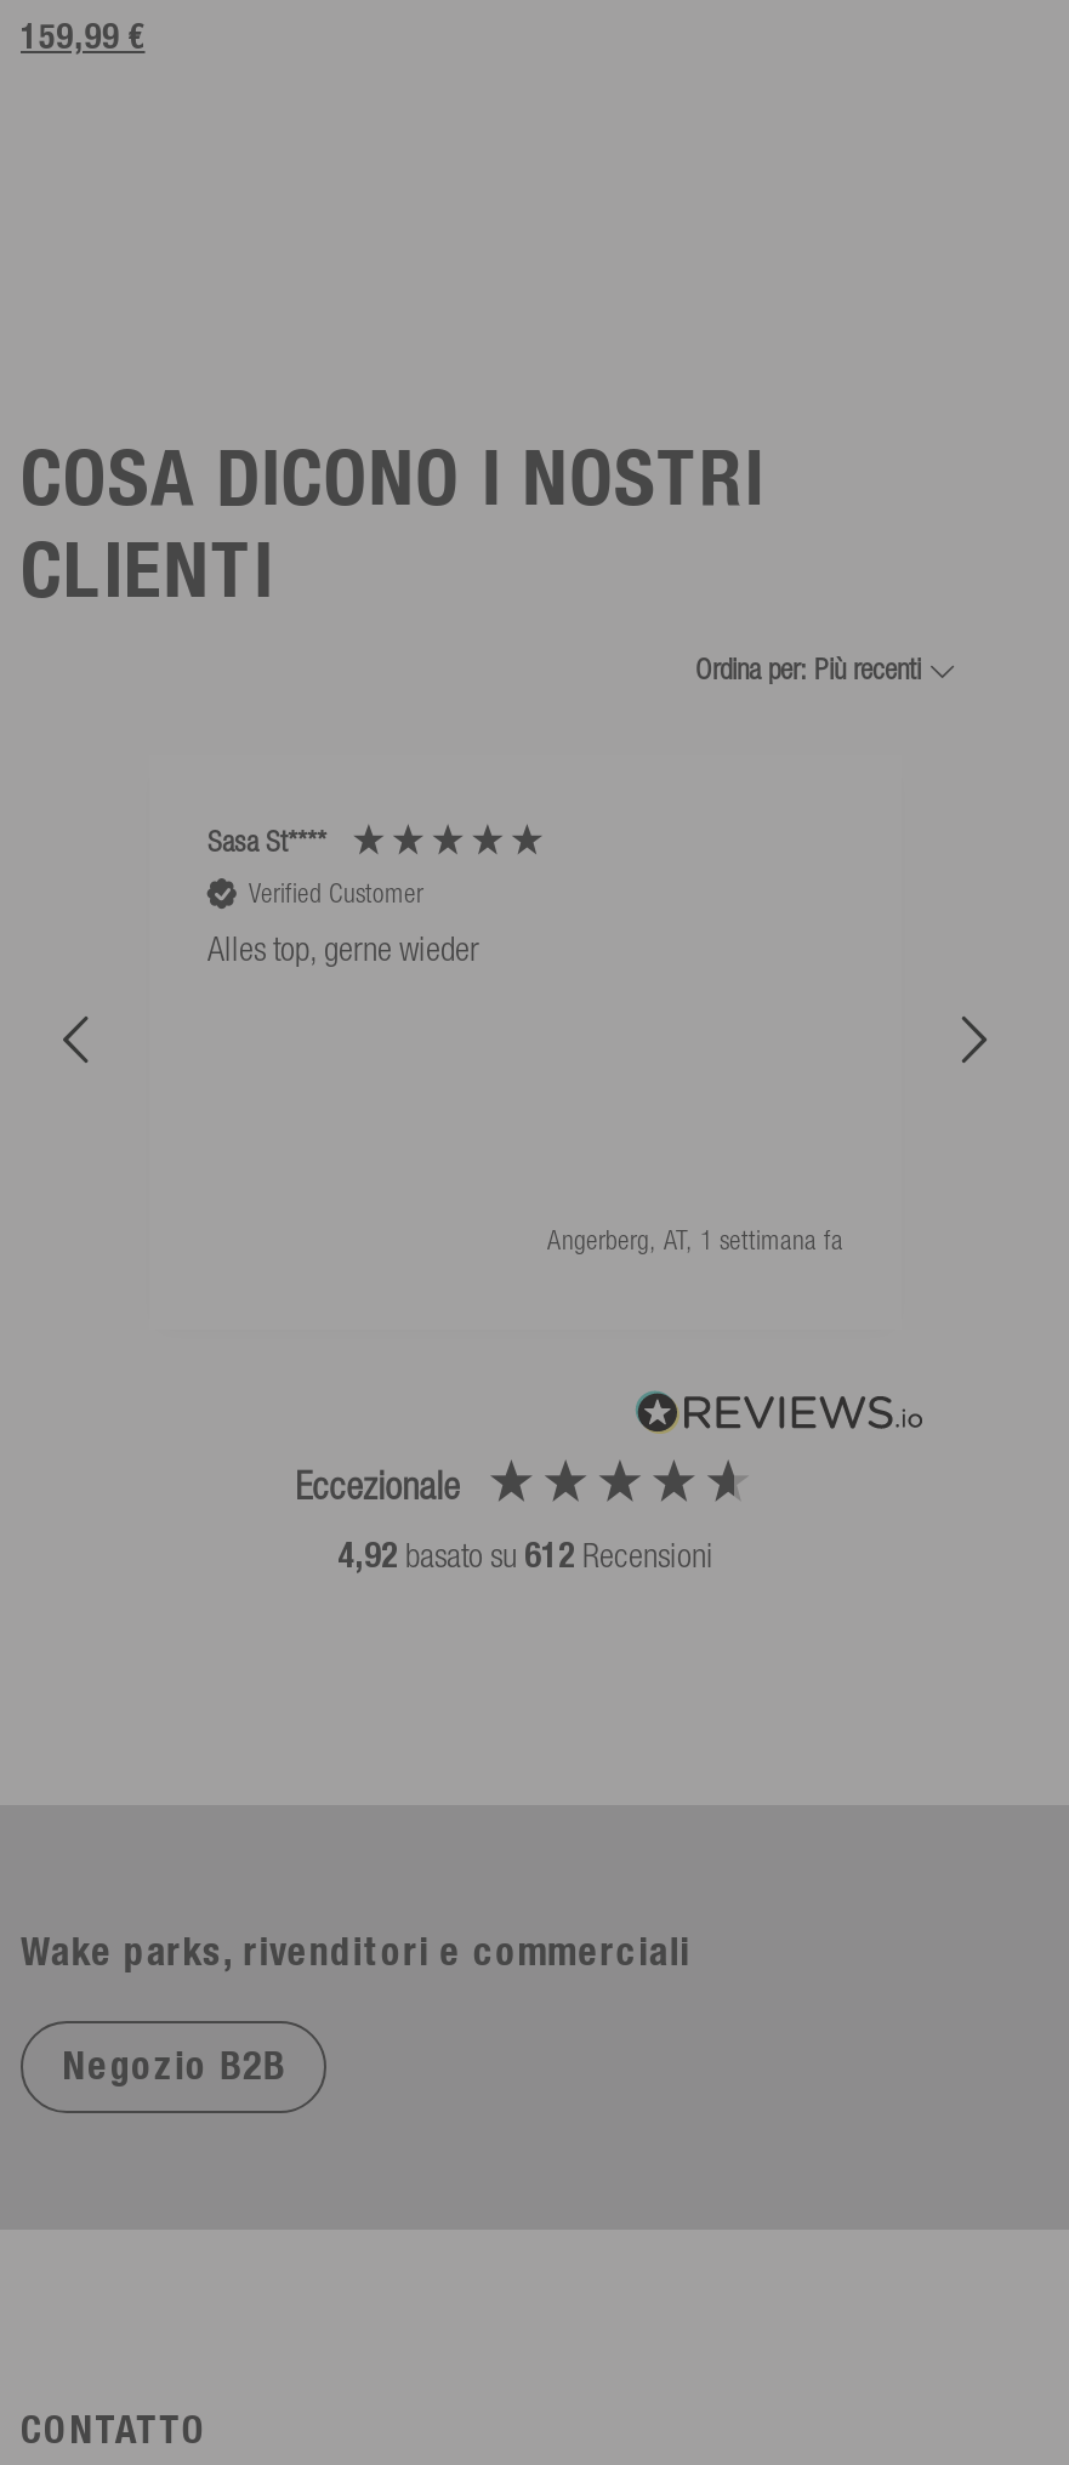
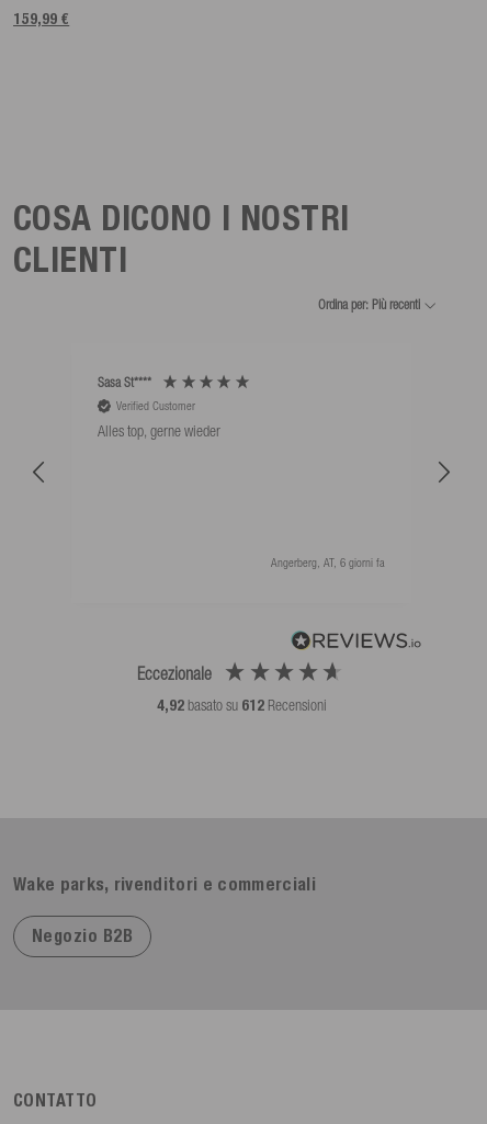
[547,1225,843,1254] Angerberg, AT, 1 settimana fa -> [271,556,385,569] Angerberg, AT, 6 giorni fa

